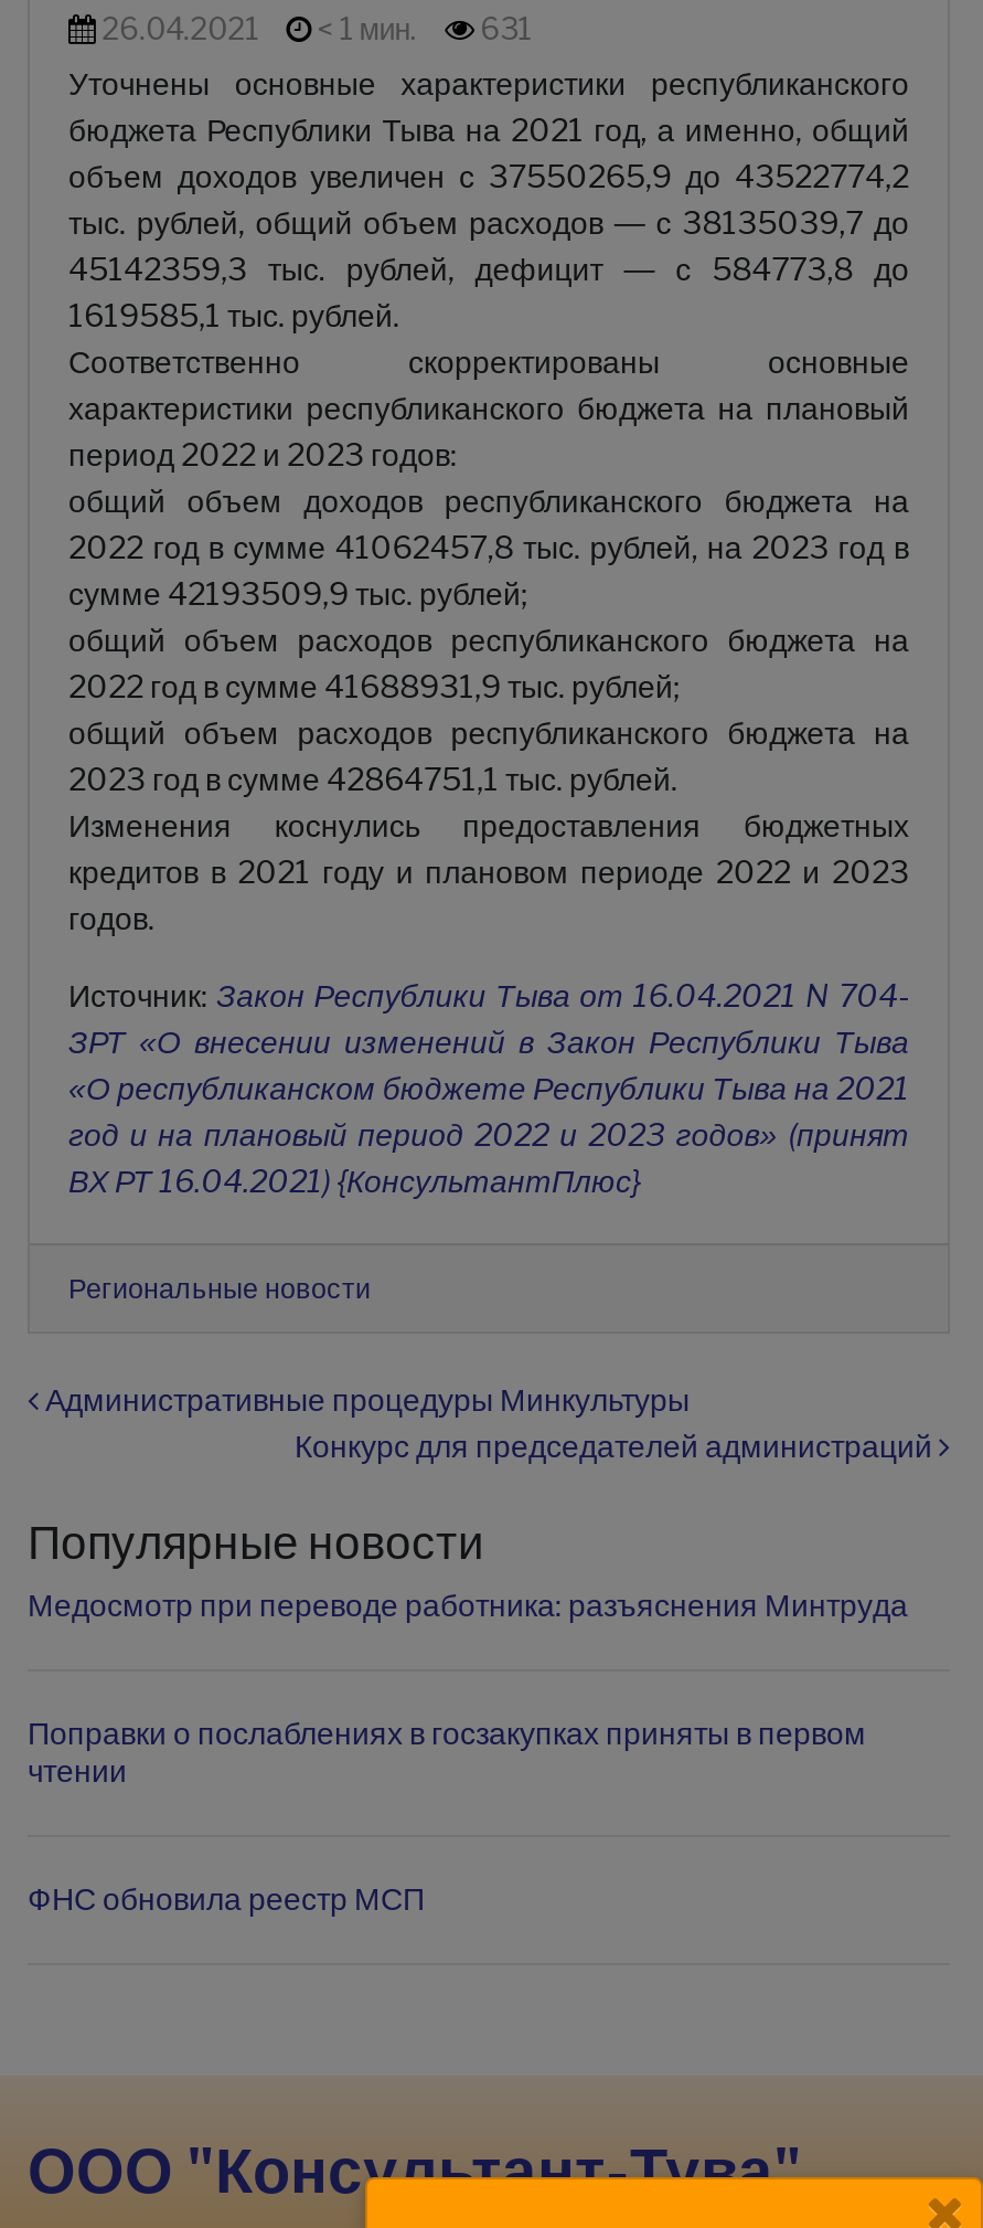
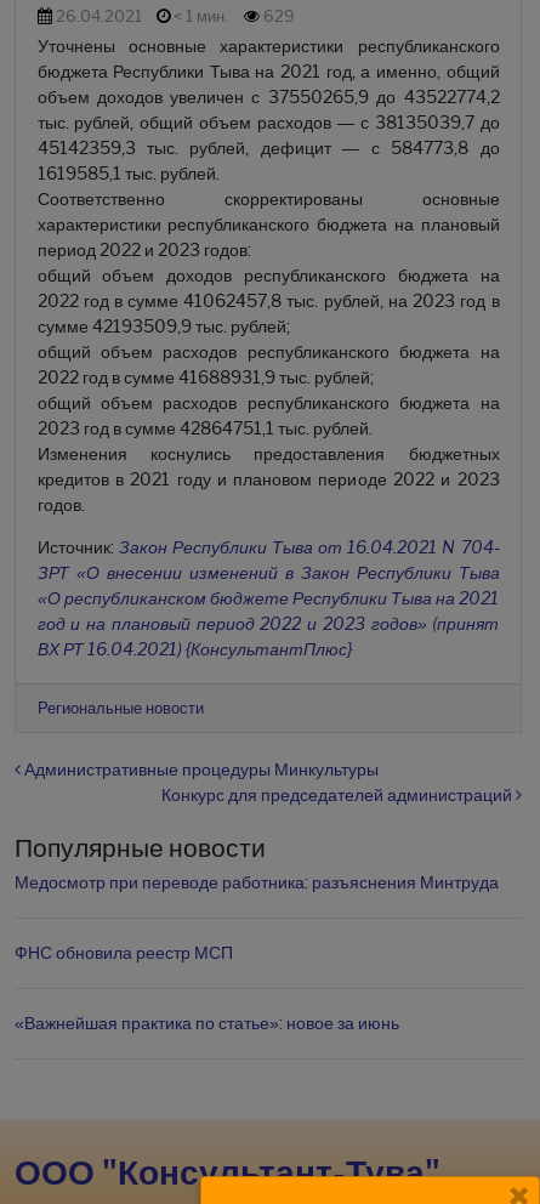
[95,11,531,48] 26.04.2021 < 1 мин. 631 -> [52,6,295,26] 26.04.2021 < 1 мин. 629
[28,1716,866,1791] Поправки о послаблениях в госзакупках приняты в первом | чтении -> none
moved [28,1882,425,1920] -> [15,943,233,964]: ФНС обновила реестр МСП
none -> [15,1014,399,1034] «Важнейшая практика по статье»: новое за июнь

